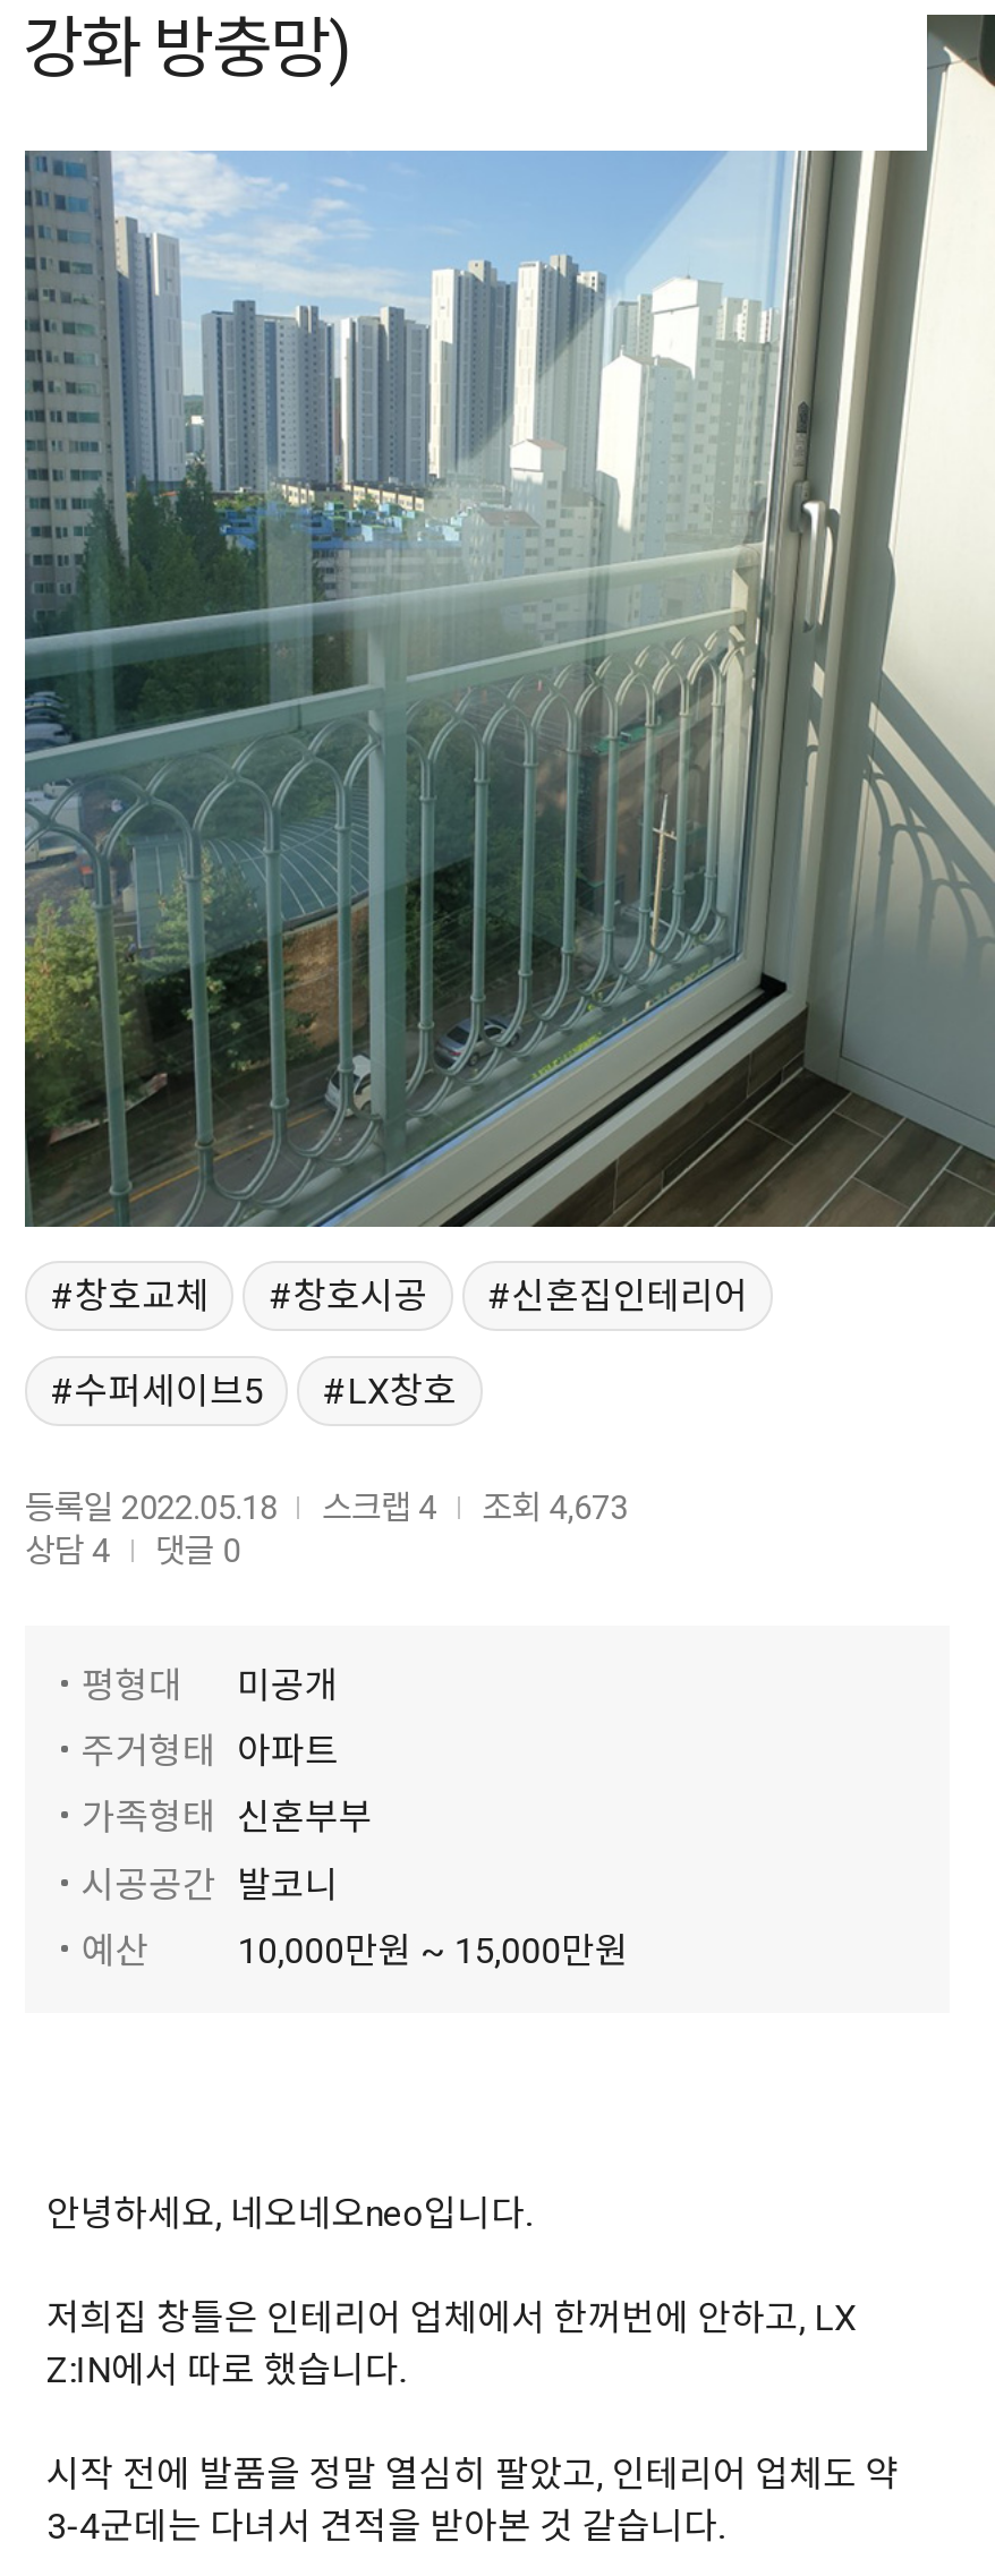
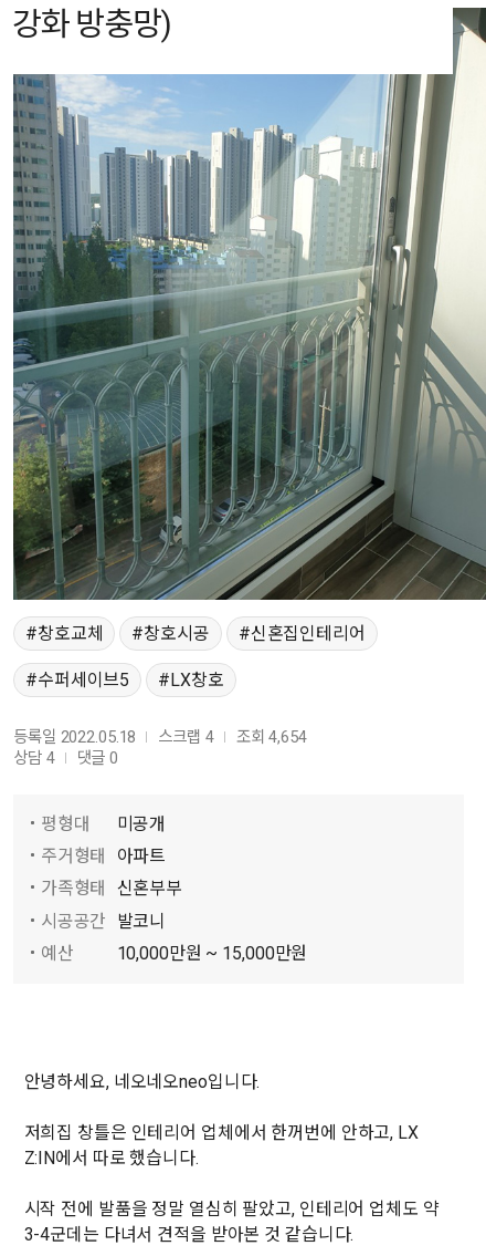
[25,1487,627,1528] 등록일 2022.05.18 스크랩 4 조회 4,673 -> [13,727,307,747] 등록일 2022.05.18 스크랩 4 조회 4,654

